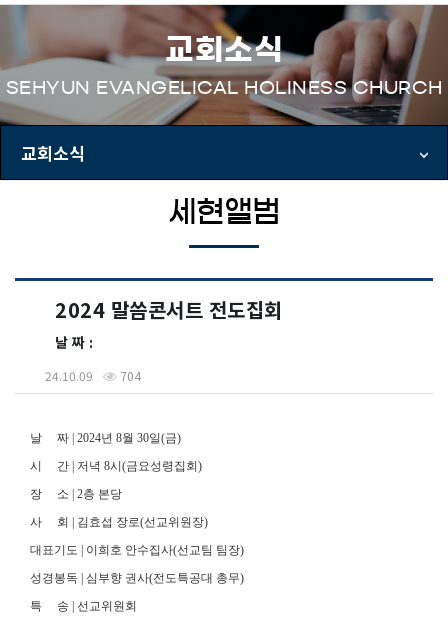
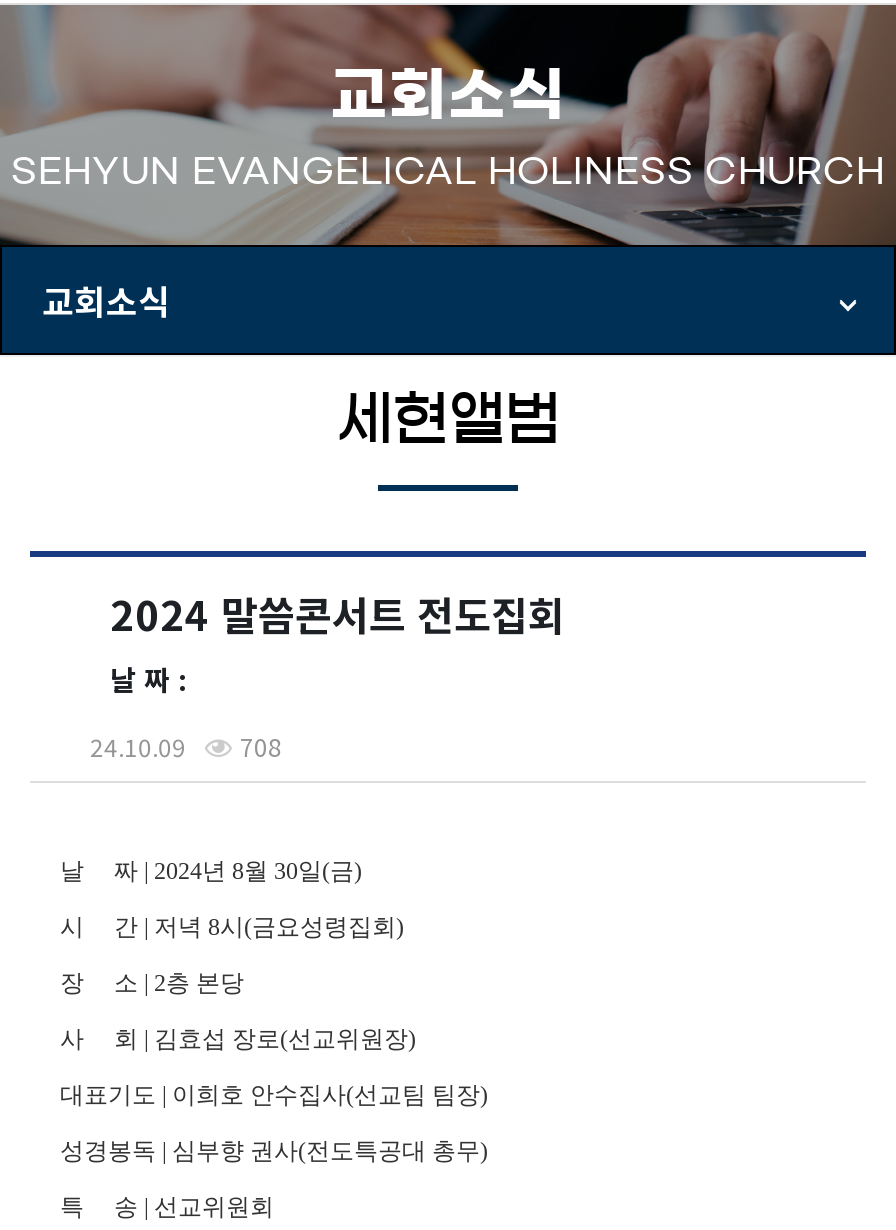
[45,367,141,384] 24.10.09 704 -> [90,729,282,763] 24.10.09 708

